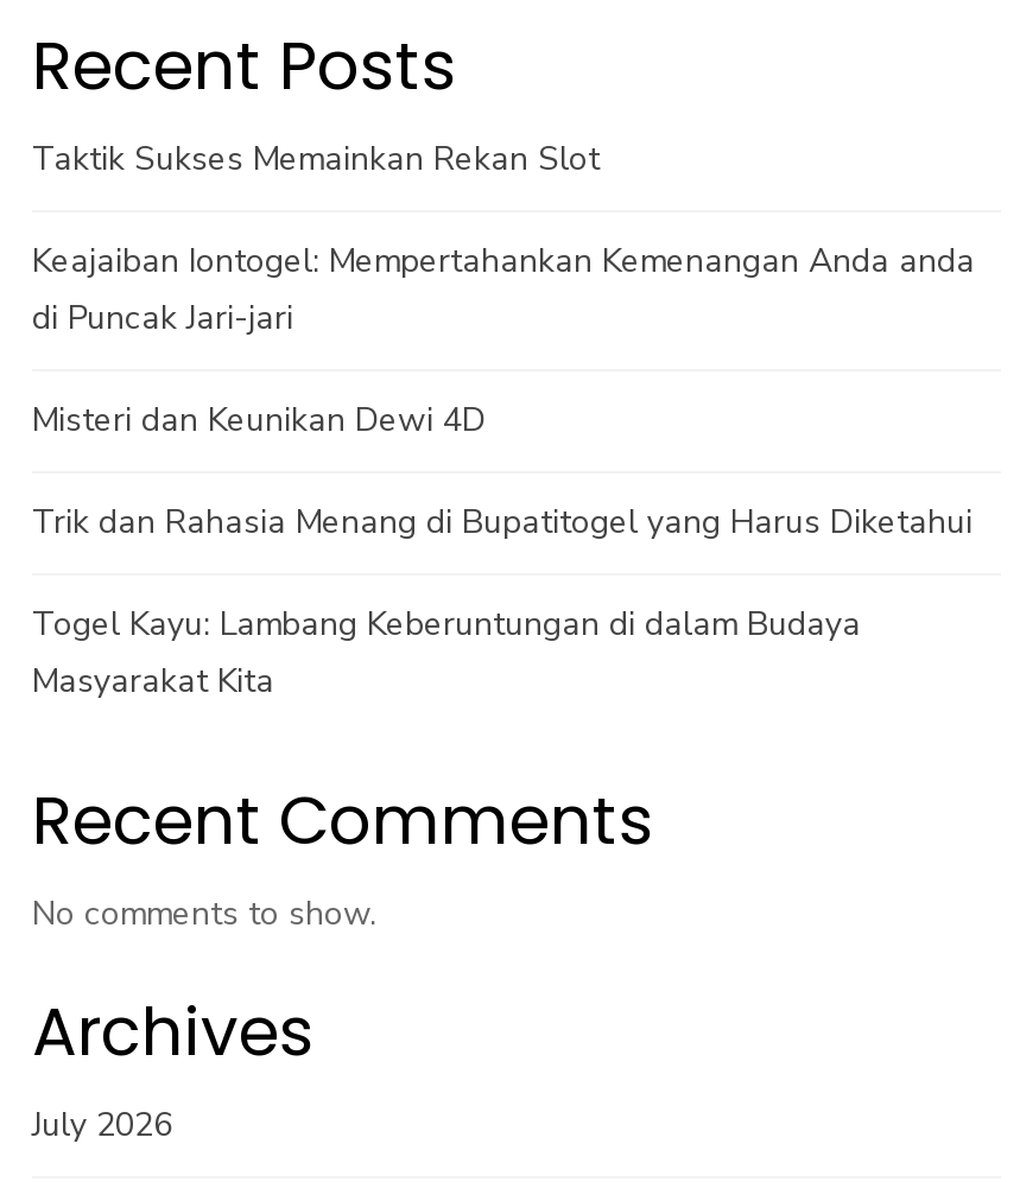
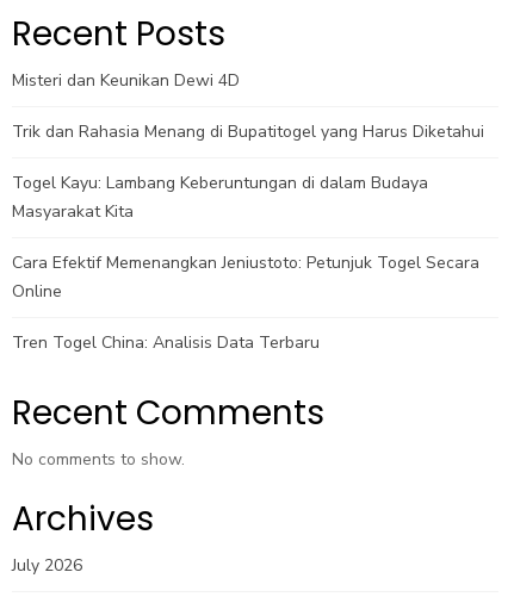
[32,136,975,341] Taktik Sukses Memainkan Rekan Slot | Keajaiban Iontogel: Mempertahankan Kemenangan Anda anda | di Puncak Jari-jari -> none
moved [32,398,973,704] -> [12,69,484,223]: Misteri dan Keunikan Dewi 4D | Trik dan Rahasia Menang di Bupatitogel yang Harus Diketahui | Togel Kayu: Lambang Keberuntungan di dalam Budaya | Masyarakat Kita
none -> [12,251,479,354] Cara Efektif Memenangkan Jeniustoto: Petunjuk Togel Secara | Online | Tren Togel China: Analisis Data Terbaru

